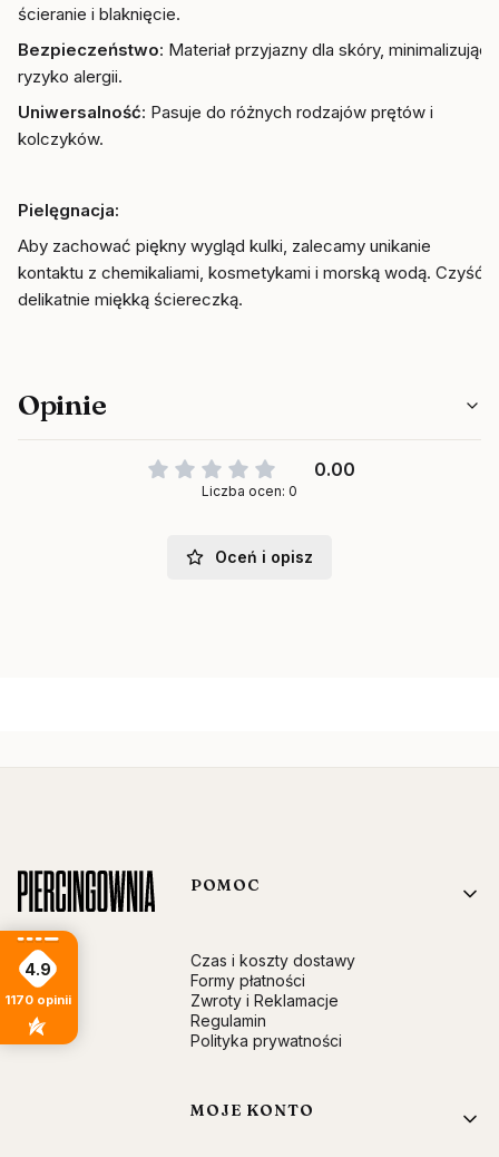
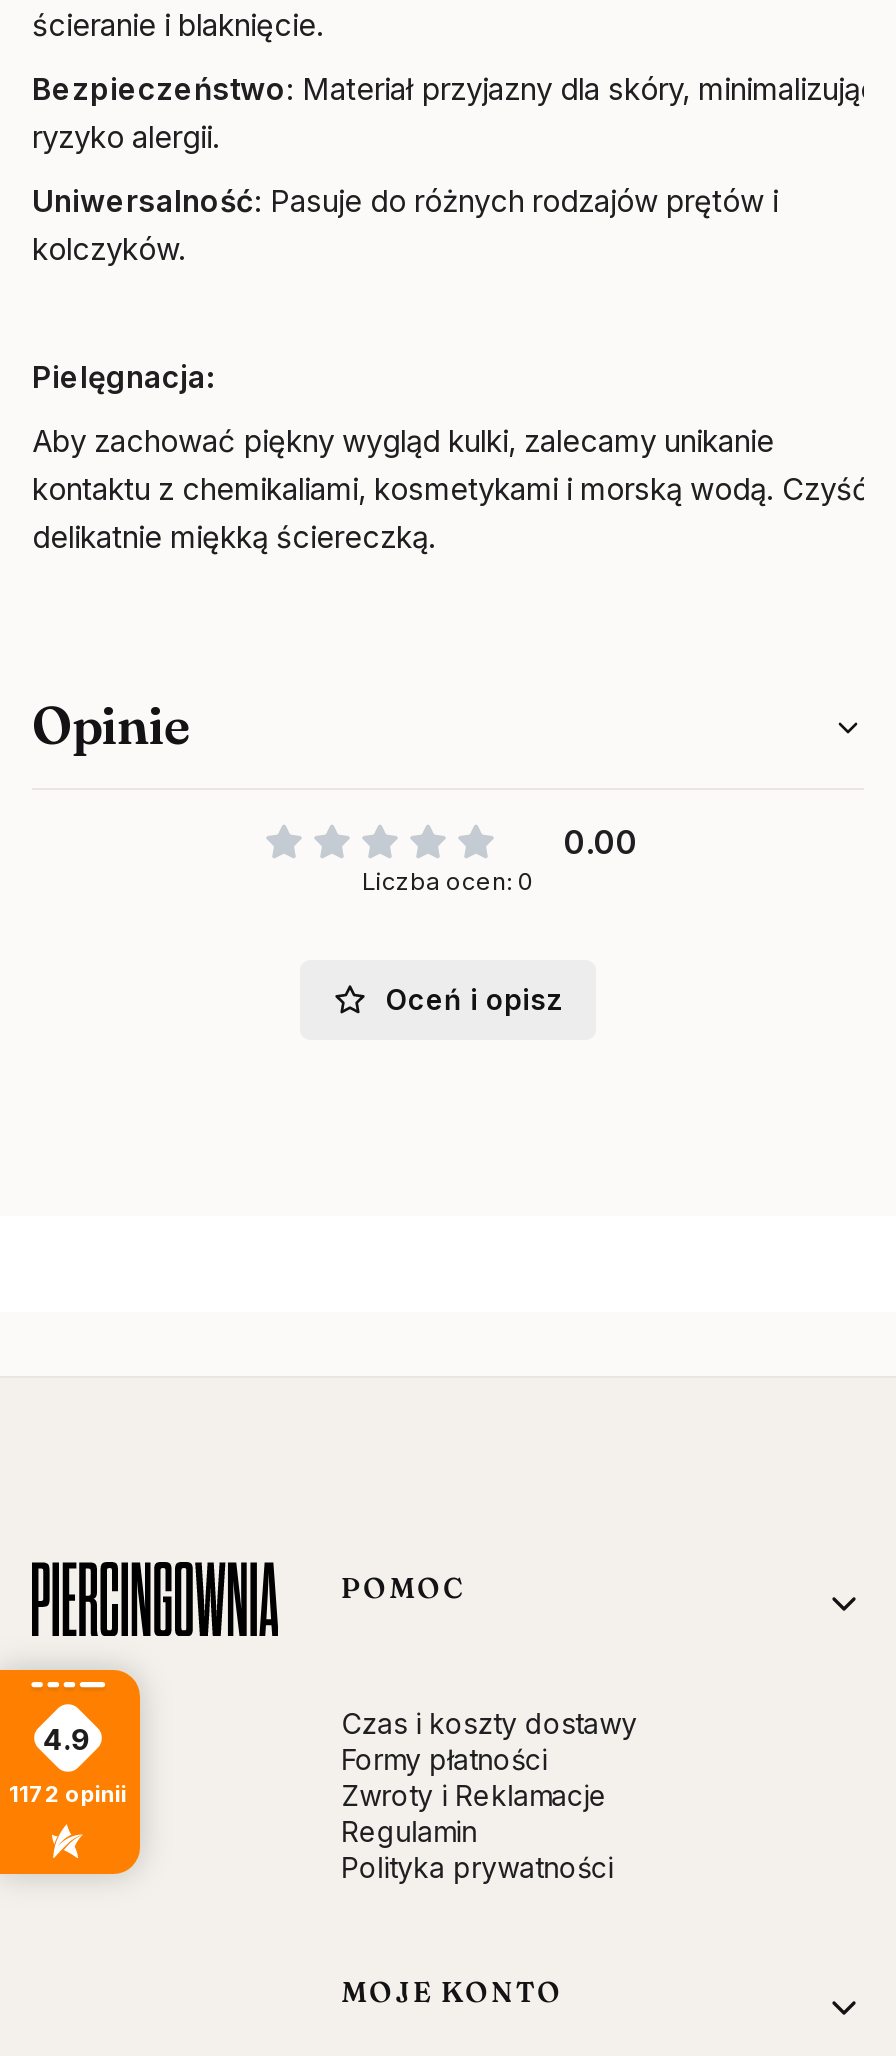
[4,992,71,1008] 1170 opinii -> [9,1781,127,1809] 1172 opinii

